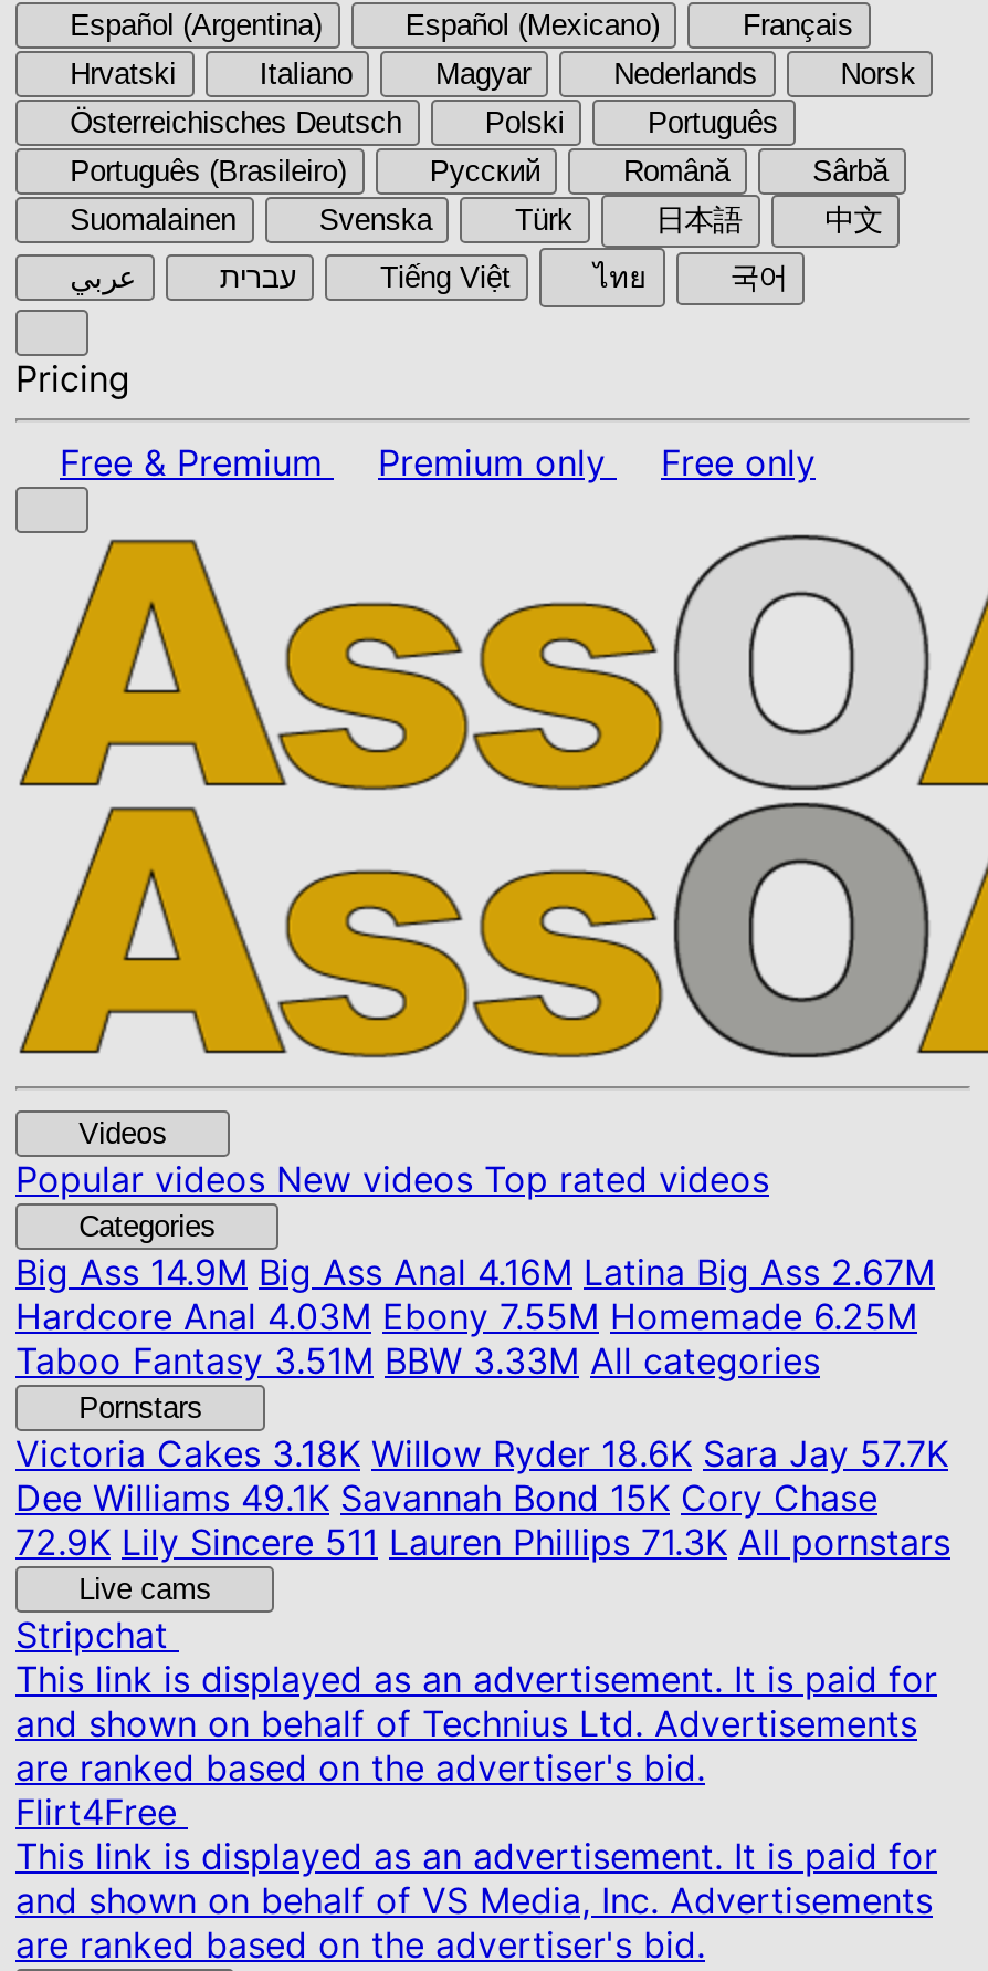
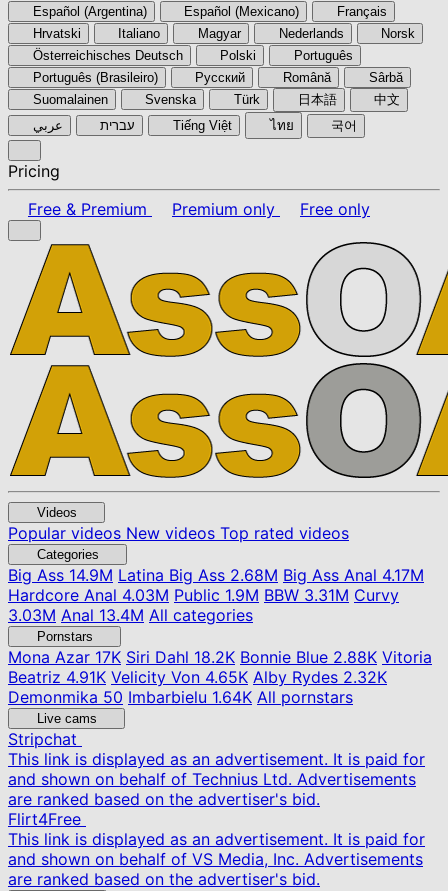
[15,1250,935,1383] Big Ass14.9M Big Ass Anal 4.16M Latina Big Ass 2.67M | Hardcore Anal 4.03M Ebony 7.55M Homemade 6.25M | Taboo Fantasy 3.51M BBW 3.33M All categories -> [8,565,424,625] Big Ass14.9M Latina Big Ass 2.68M Big Ass Anal 4.17M | Hardcore Anal 4.03M Public 1.9M BBW3.31M Curvy | 3.03M Anal 13.4M All categories
[15,1431,950,1564] Victoria Cakes 3.18K Willow Ryder 18.6K Sara Jay 57.7K | Dee Williams 49.1K Savannah Bond 15K Cory Chase | 72.9K Lily Sincere 511 Lauren Phillips 71.3K All pornstars -> [8,647,432,707] Mona Azar17K Siri Dahl 18.2K Bonnie Blue 2.88K Vitoria | Beatriz 4.91K Velicity Von 4.65K Alby Rydes 2.32K | Demonmika 50 Imbarbielu 1.64K All pornstars

